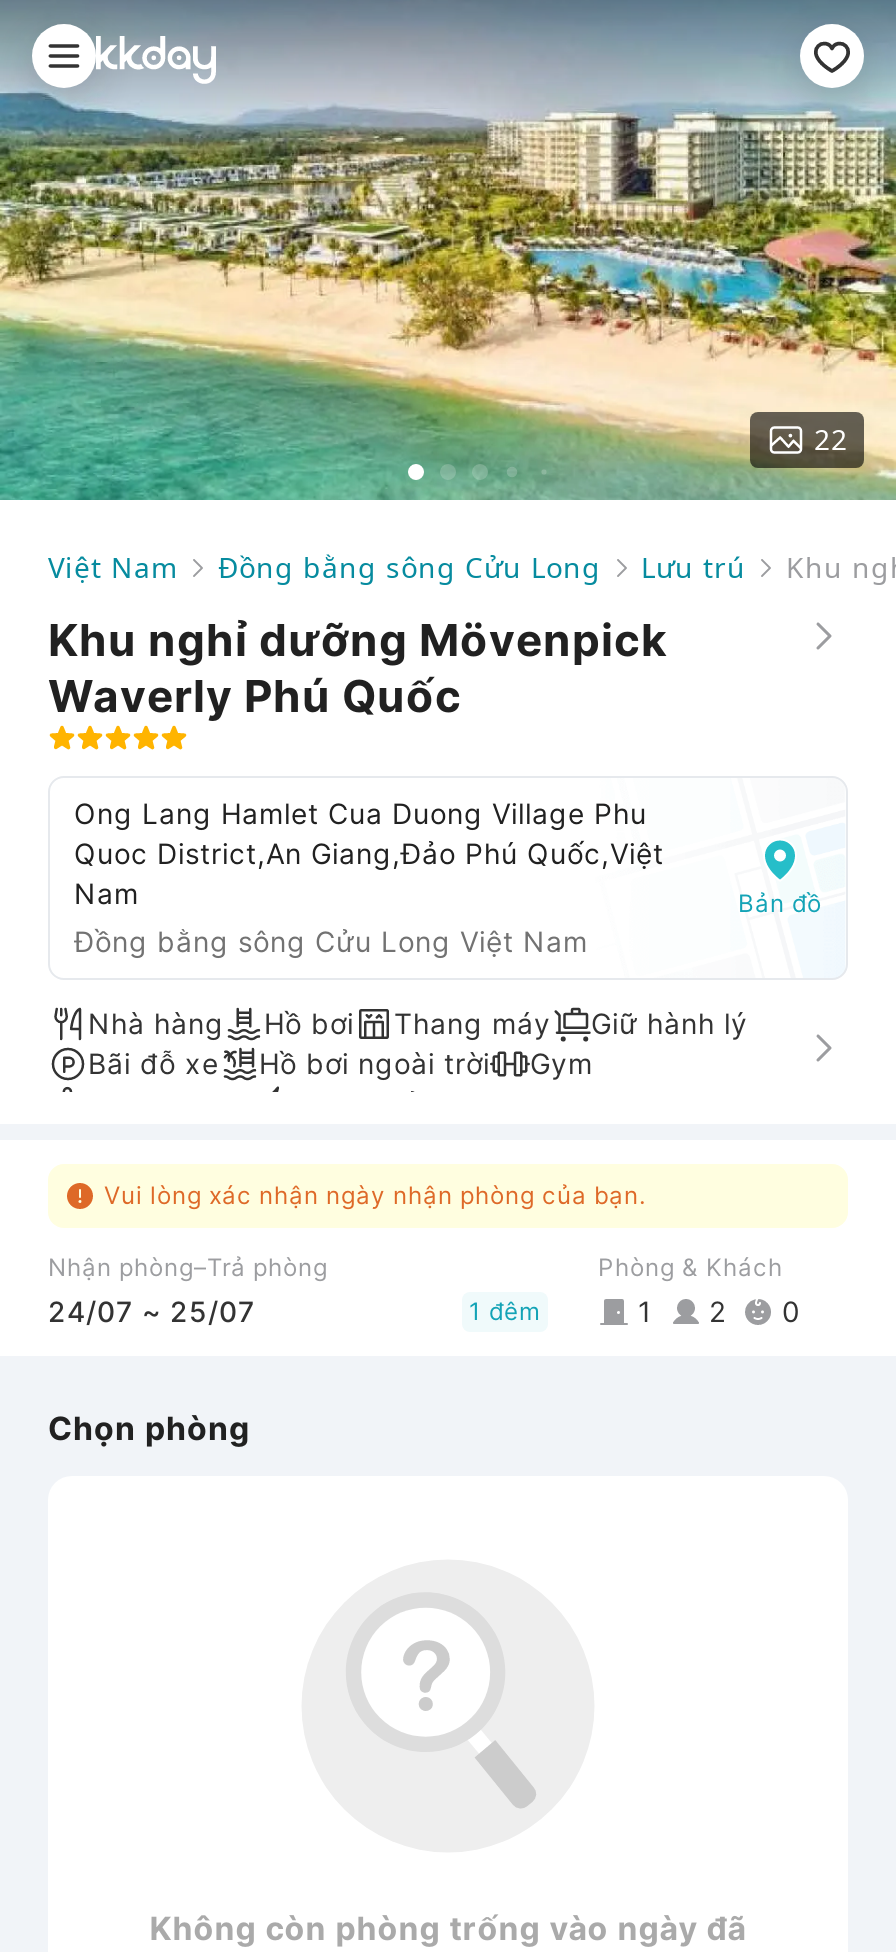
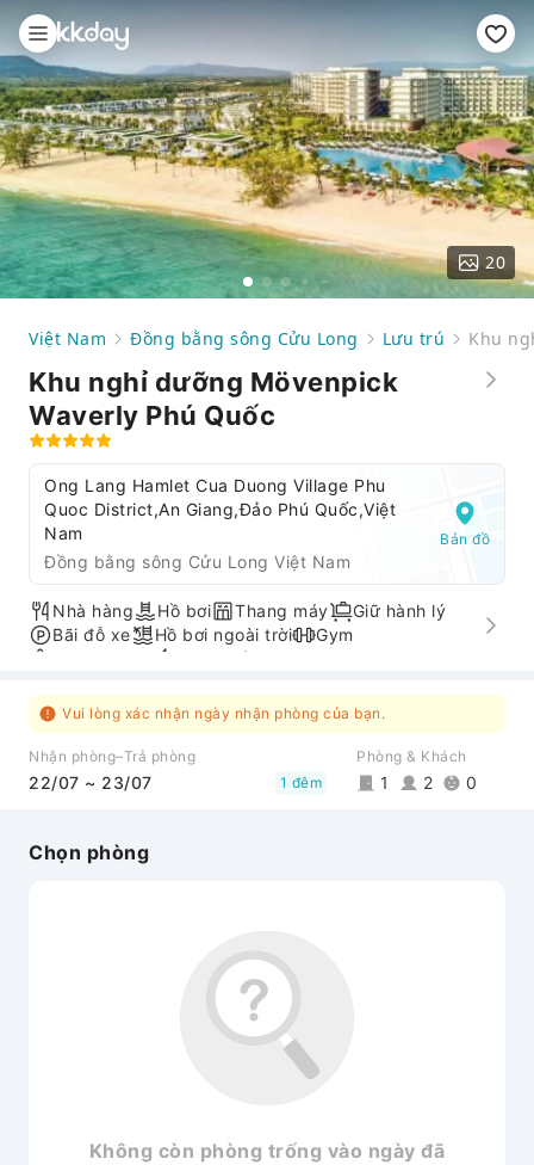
[814,420,848,458] 22 -> [485,251,505,273] 20
[48,1294,255,1328] 24/07 ~ 25/07 -> [29,772,152,793] 22/07 ~ 23/07

